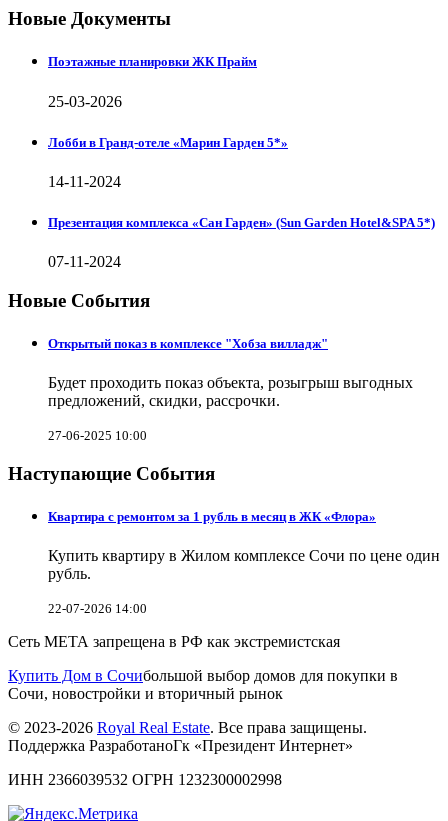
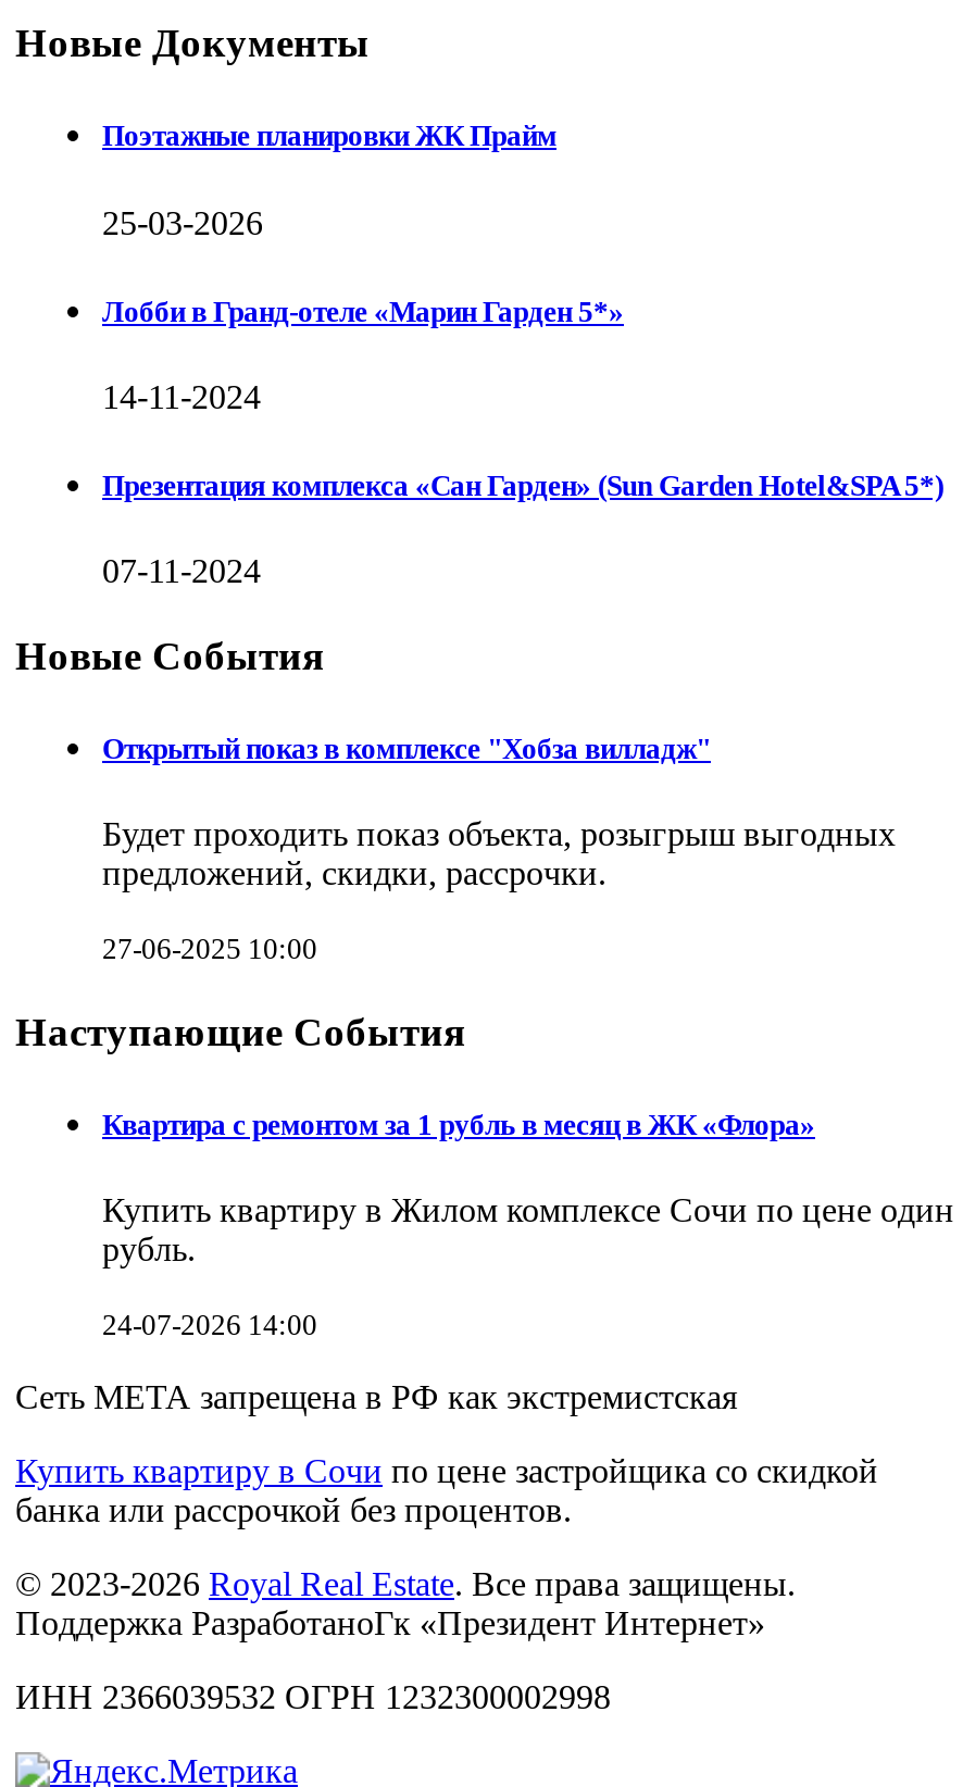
[48,601,147,616] 22-07-2026 14:00 -> [102,1310,317,1342] 24-07-2026 14:00
[8,667,398,702] Купить Дом в Сочи большой выбор домов для покупки в | Сочи, новостройки и вторичный рынок -> [15,1453,878,1529] Купить квартиру в Сочи по цене застройщика со скидкой | банка или рассрочкой без процентов.

